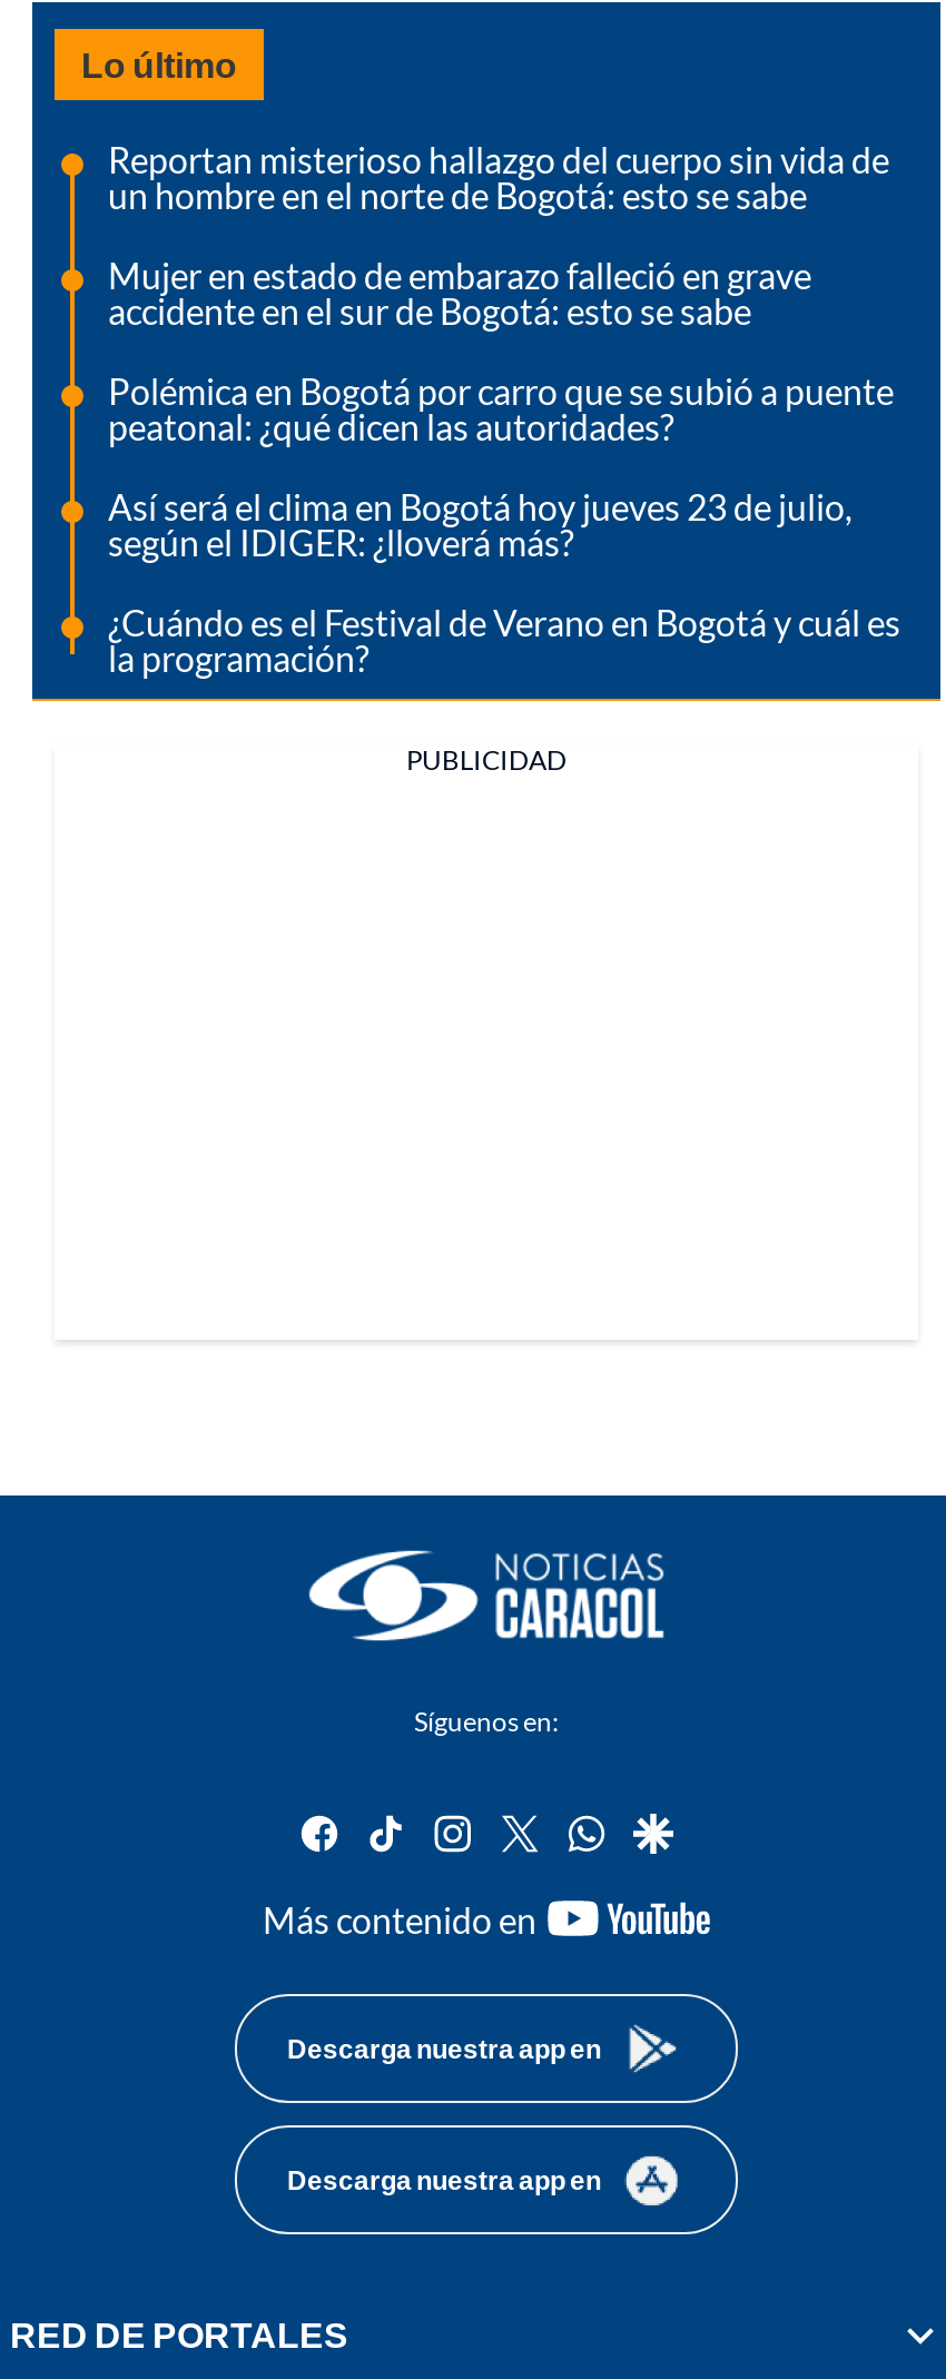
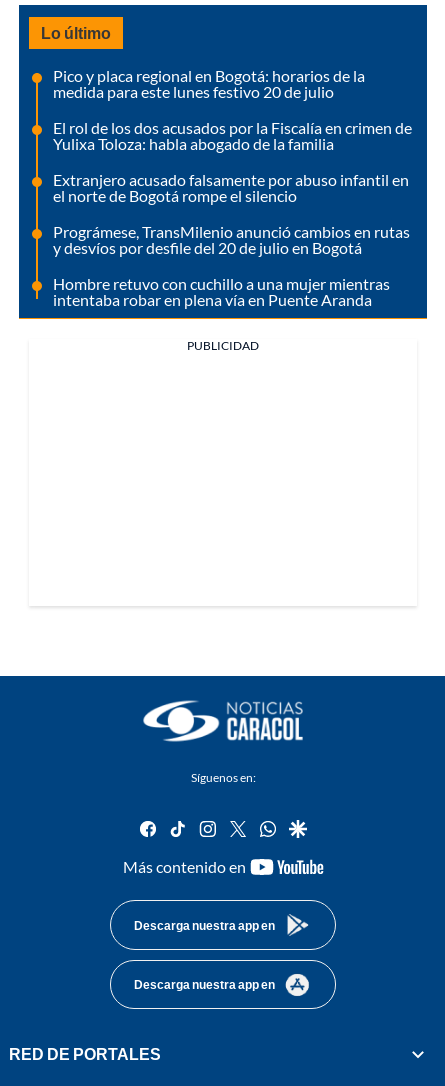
[108,138,889,215] Reportan misterioso hallazgo del cuerpo sin vida de | un hombre en el norte de Bogotá: esto se sabe -> [53,66,365,101] Pico y placa regional en Bogotá: horarios de la | medida para este lunes festivo 20 de julio
[108,253,811,331] Mujer en estado de embarazo falleció en grave | accidente en el sur de Bogotá: esto se sabe -> [53,118,412,153] El rol de los dos acusados por la Fiscalía en crimen de | Yulixa Toloza: habla abogado de la familia
[108,369,894,447] Polémica en Bogotá por carro que se subió a puente | peatonal: ¿qué dicen las autoridades? -> [53,170,409,205] Extranjero acusado falsamente por abuso infantil en | el norte de Bogotá rompe el silencio
[108,485,851,563] Así será el clima en Bogotá hoy jueves 23 de julio, | según el IDIGER: ¿lloverá más? -> [53,222,410,257] Prográmese, TransMilenio anunció cambios en rutas | y desvíos por desfile del 20 de julio en Bogotá
[108,600,900,678] ¿Cuándo es el Festival de Verano en Bogotá y cuál es | la programación? -> [53,274,390,309] Hombre retuvo con cuchillo a una mujer mientras | intentaba robar en plena vía en Puente Aranda

